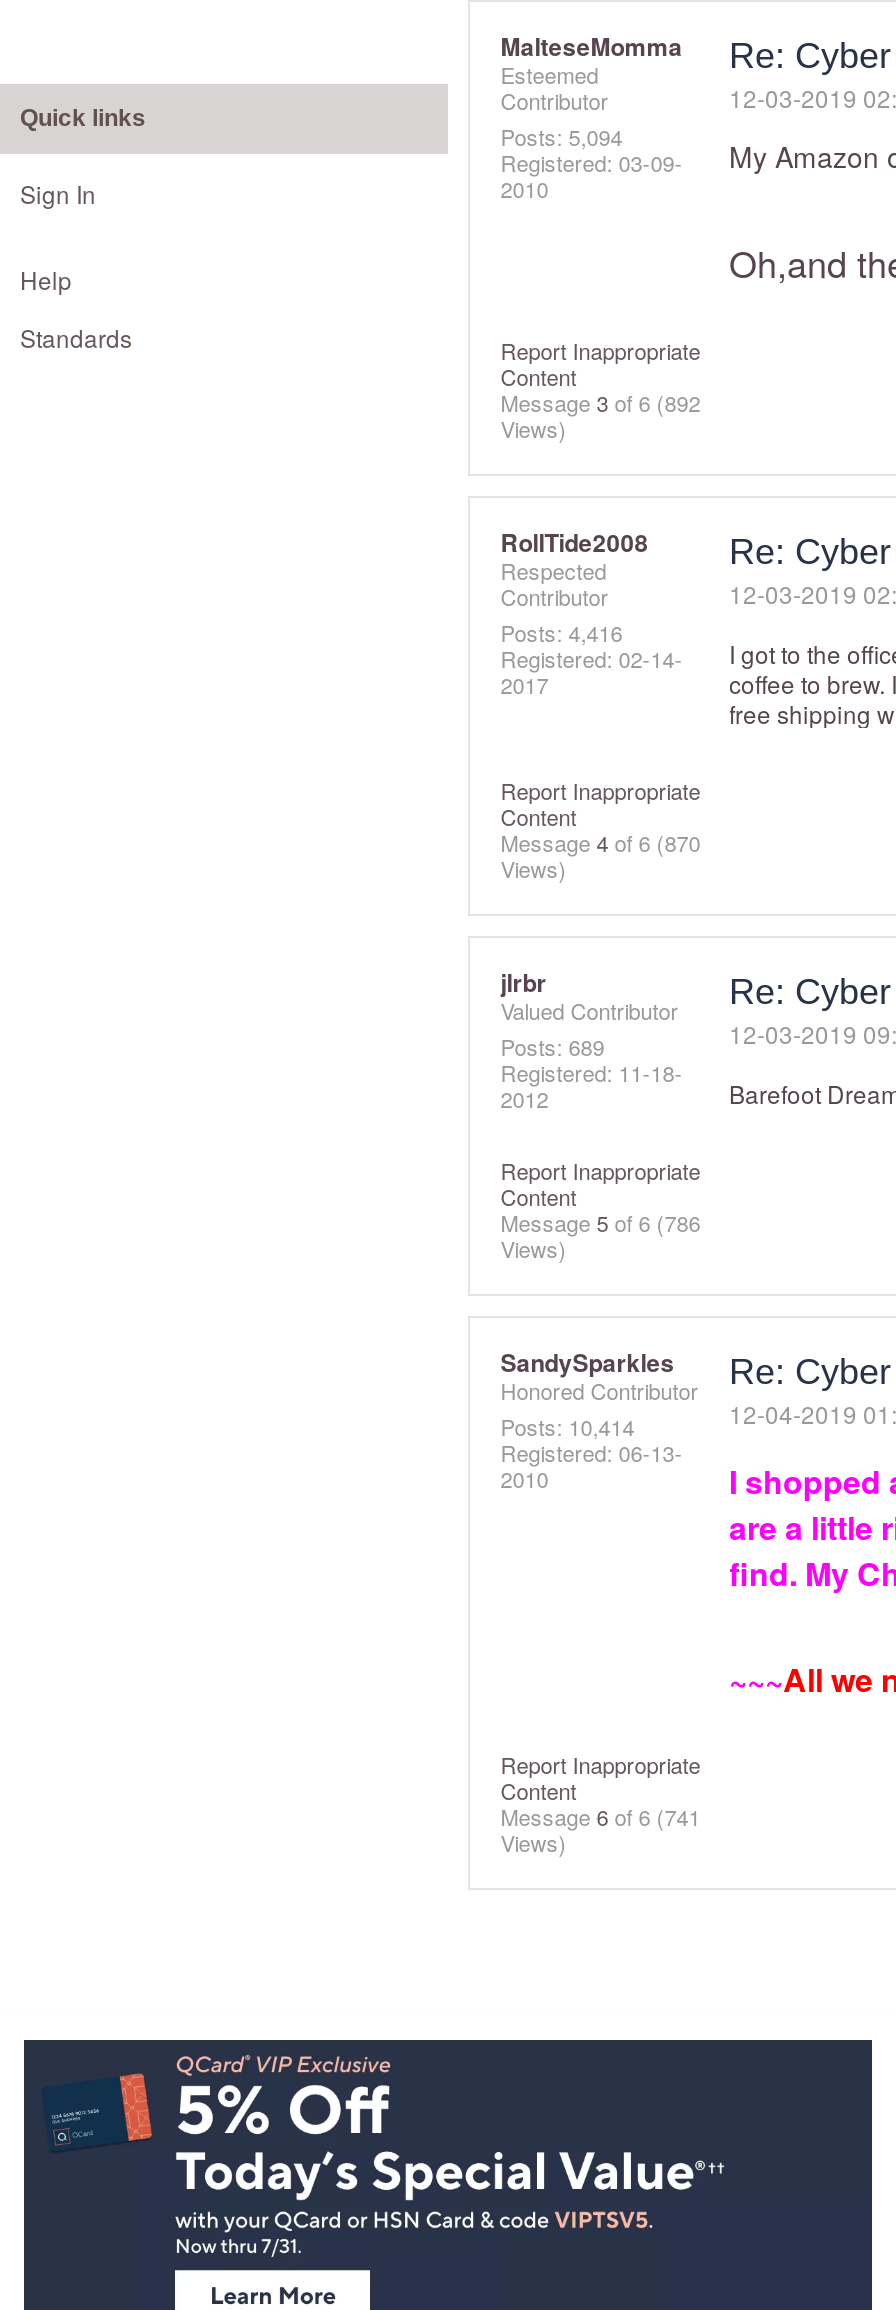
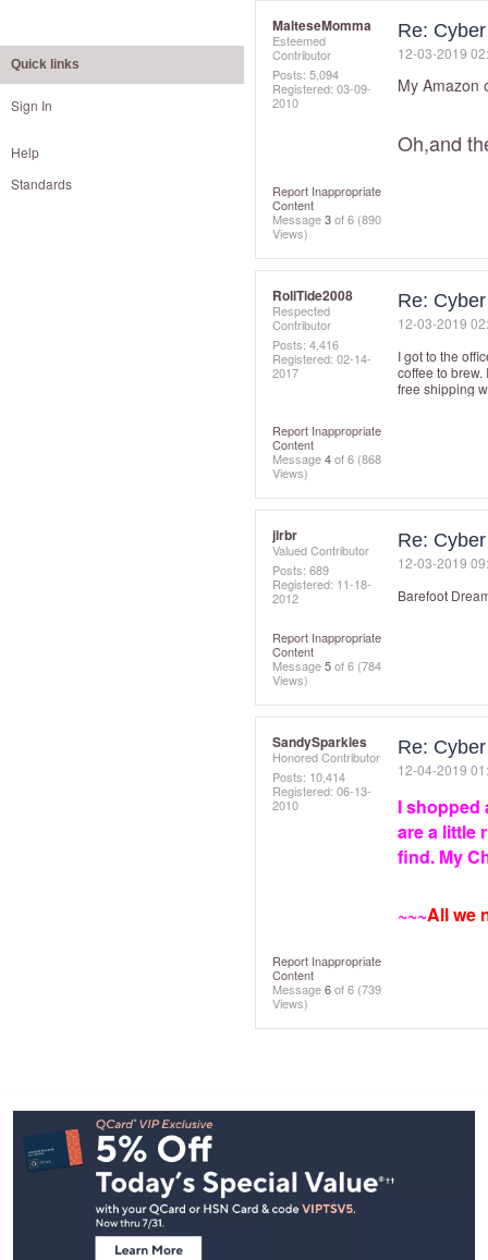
[500,387,700,419] Message 3 of 6 (892 -> [273,211,381,228] Message 3 of 6 (890
[500,827,700,859] Message 4 of 6 (870 -> [273,450,381,468] Message 4 of 6 (868
[500,1207,700,1239] Message 5 of 6 (786 -> [273,657,381,674] Message 5 of 6 (784
[500,1801,700,1833] Message 6 of 6 (741 -> [273,980,381,998] Message 6 of 6 (739

